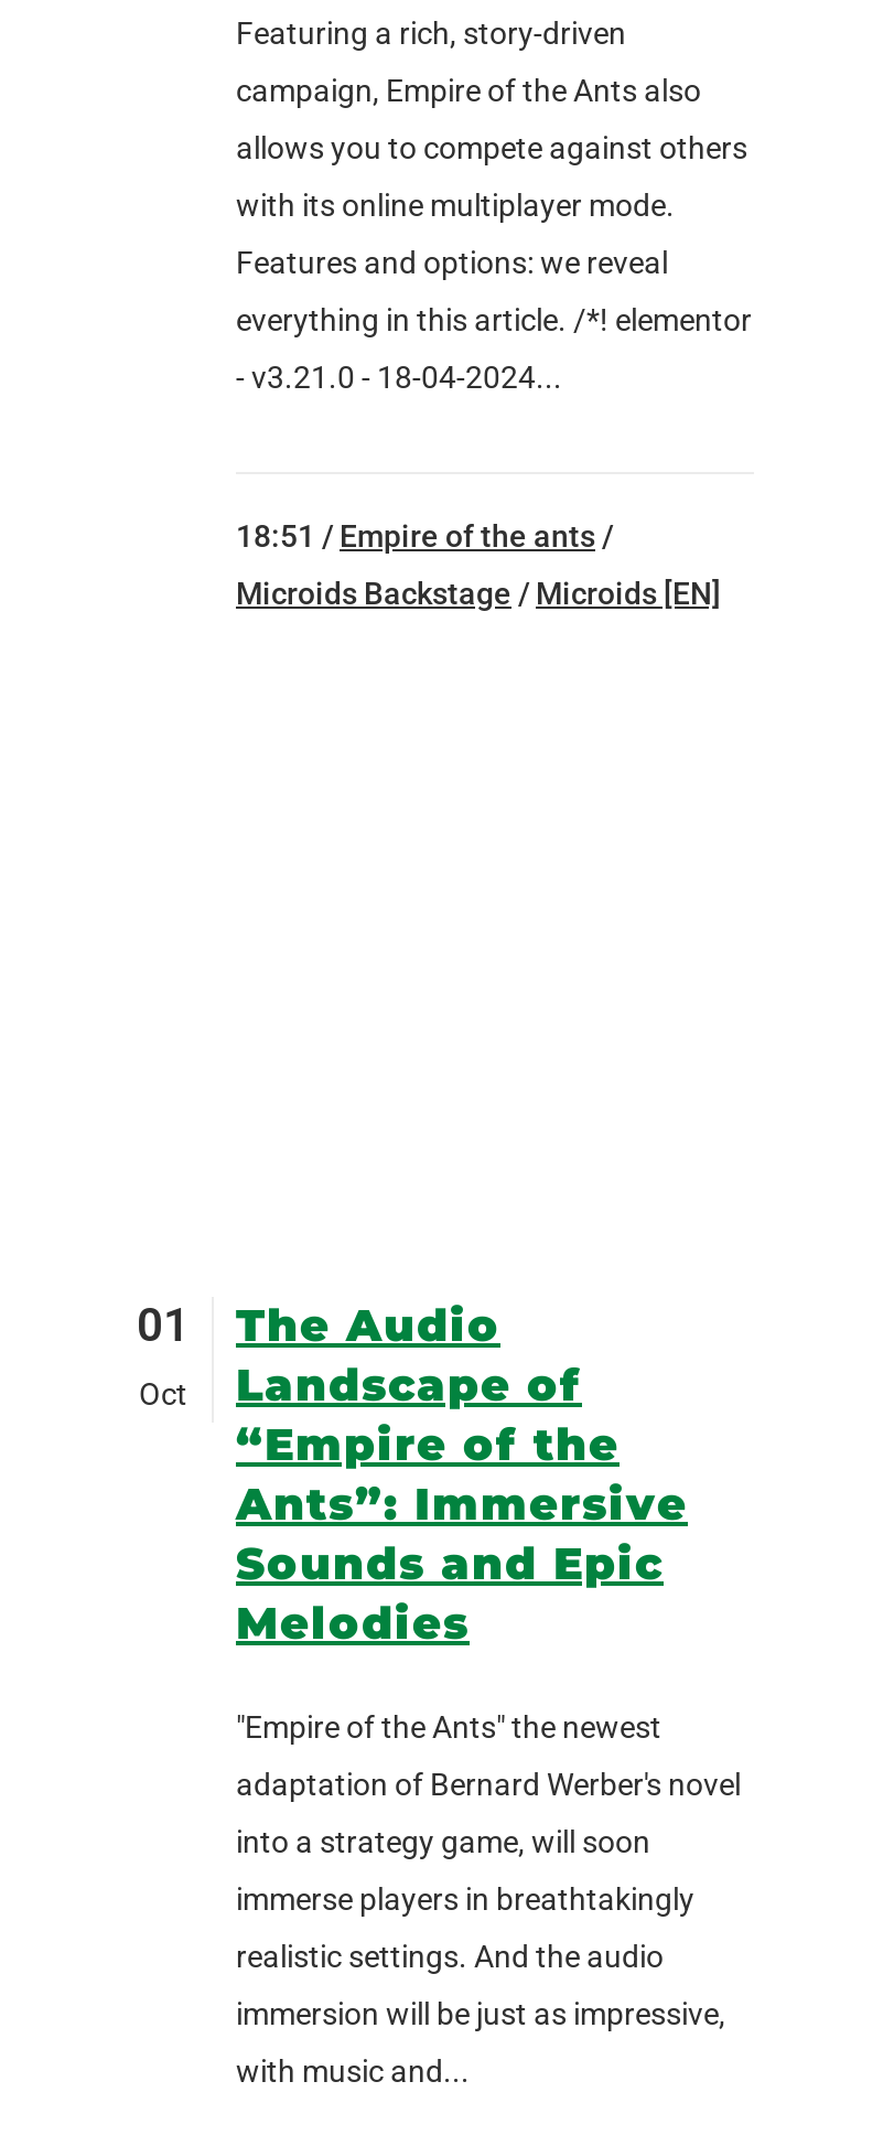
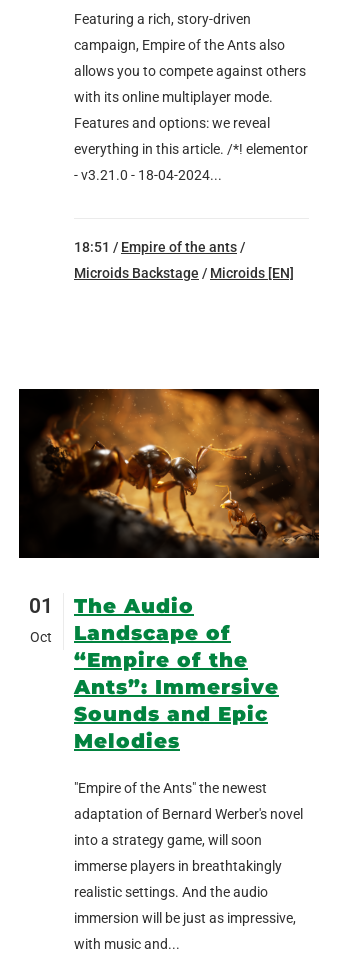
none -> [18,388,320,559] [image]

